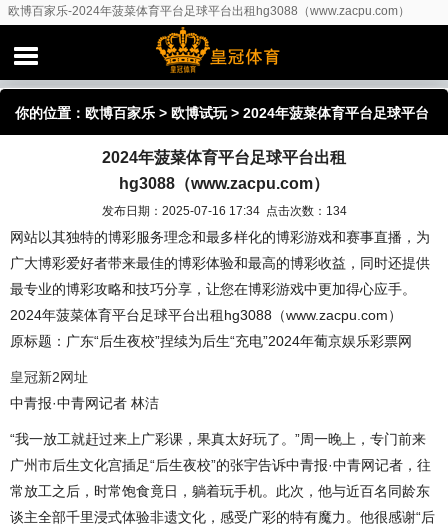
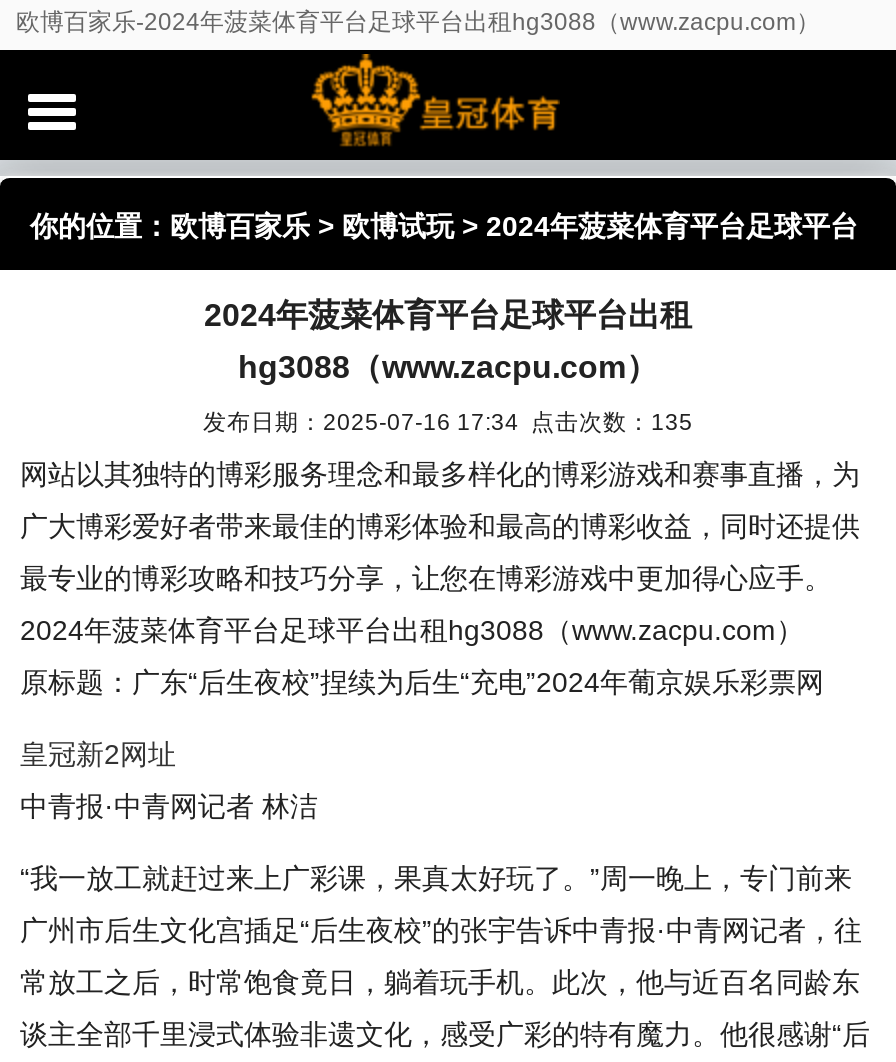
[101,204,346,217] 发布日期：2025-07-16 17:34 点击次数：134 -> [203,408,693,434] 发布日期：2025-07-16 17:34 点击次数：135

